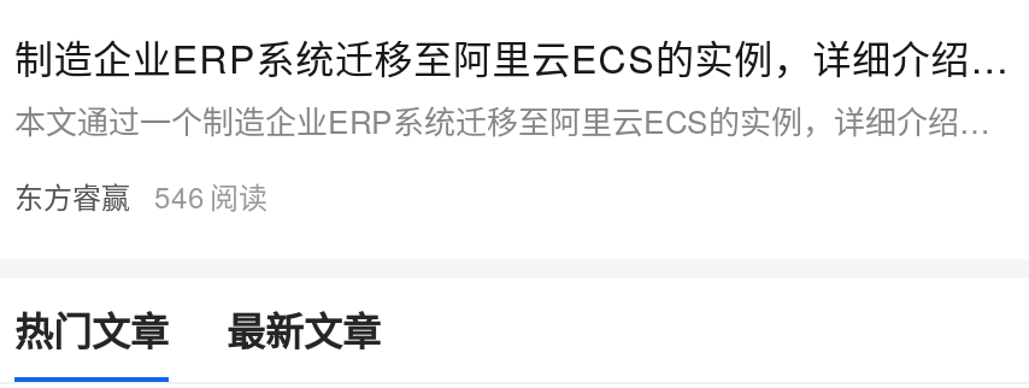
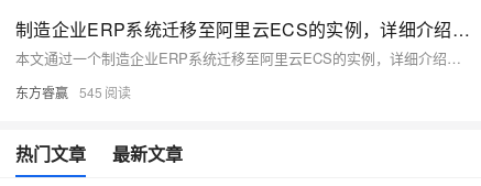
[14,175,205,216] 东方睿赢 546 -> [15,83,102,101] 东方睿赢 545

